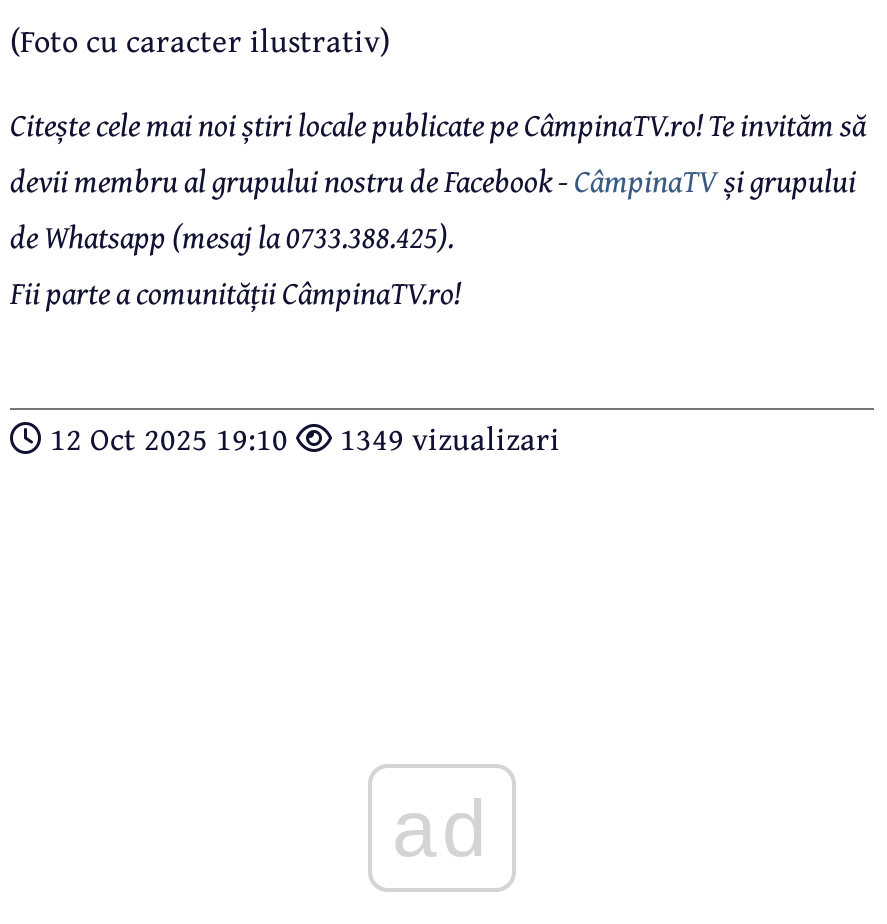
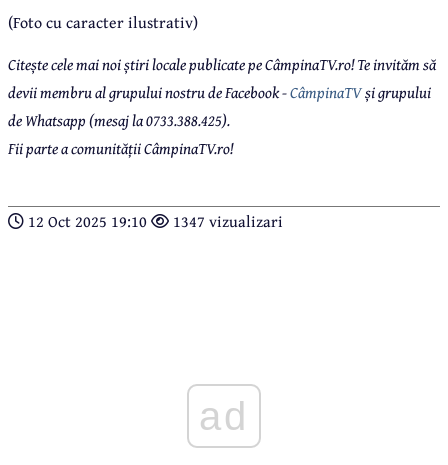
[42,413,560,461] 12 Oct 2025 19:10 1349 vizualizari -> [24,208,283,232] 12 Oct 2025 19:10 1347 vizualizari

